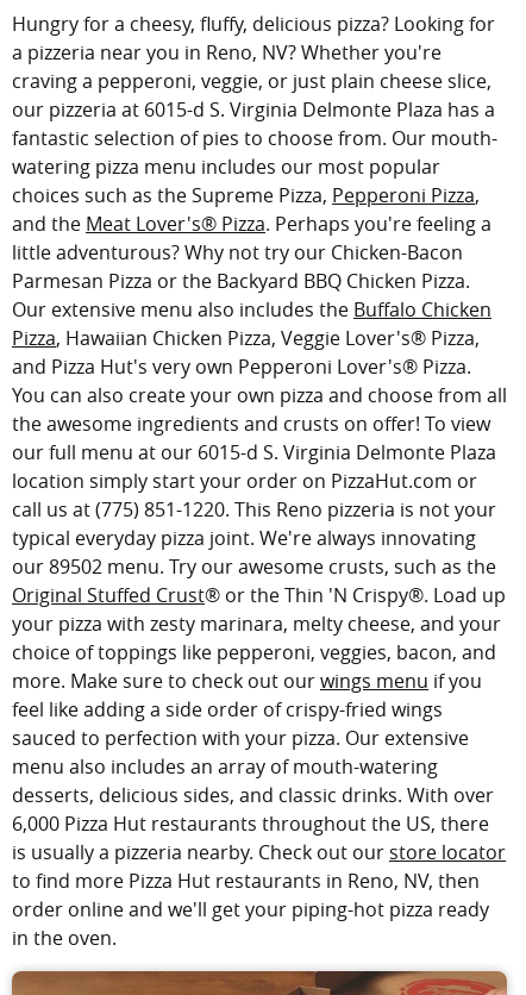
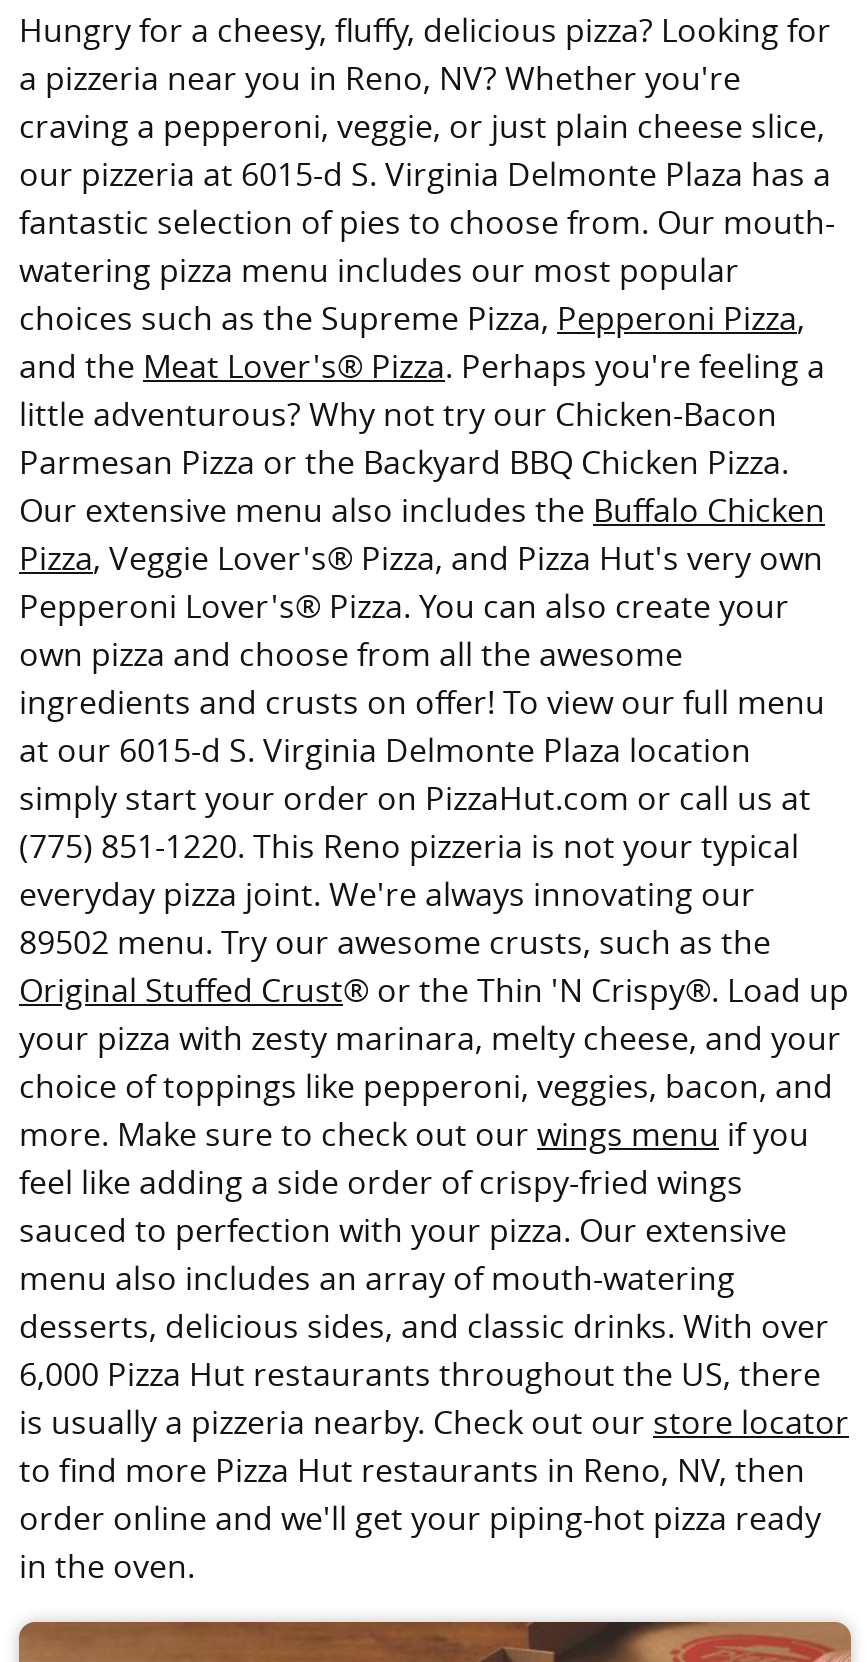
[12,325,507,580] Pizza, Hawaiian Chicken Pizza, Veggie Lover's® Pizza, | and Pizza Hut's very own Pepperoni Lover's® Pizza. | You can also create your own pizza and choose from all | the awesome ingredients and crusts on offer! To view | our full menu at our 6015-d S. Virginia Delmonte Plaza | location simply start your order on PizzaHut.com or | call us at (775) 851-1220. This Reno pizzeria is not your | typical everyday pizza joint. We're always innovating | our 89502 menu. Try our awesome crusts, such as the -> [19,536,825,964] Pizza, Veggie Lover's® Pizza, and Pizza Hut's very own | Pepperoni Lover's® Pizza. You can also create your | own pizza and choose from all the awesome | ingredients and crusts on offer! To view our full menu | at our 6015-d S. Virginia Delmonte Plaza location | simply start your order on PizzaHut.com or call us at | (775) 851-1220. This Reno pizzeria is not your typical | everyday pizza joint. We're always innovating our | 89502 menu. Try our awesome crusts, such as the

